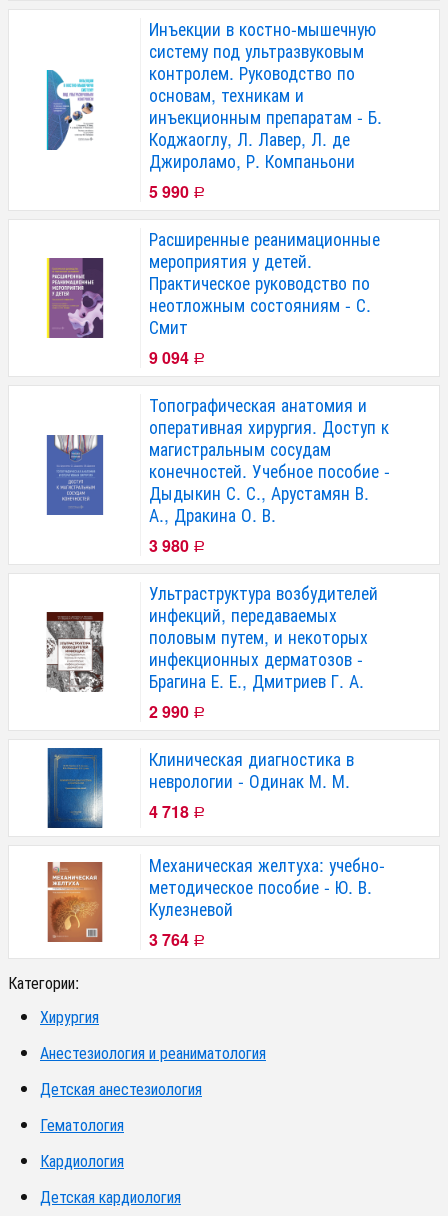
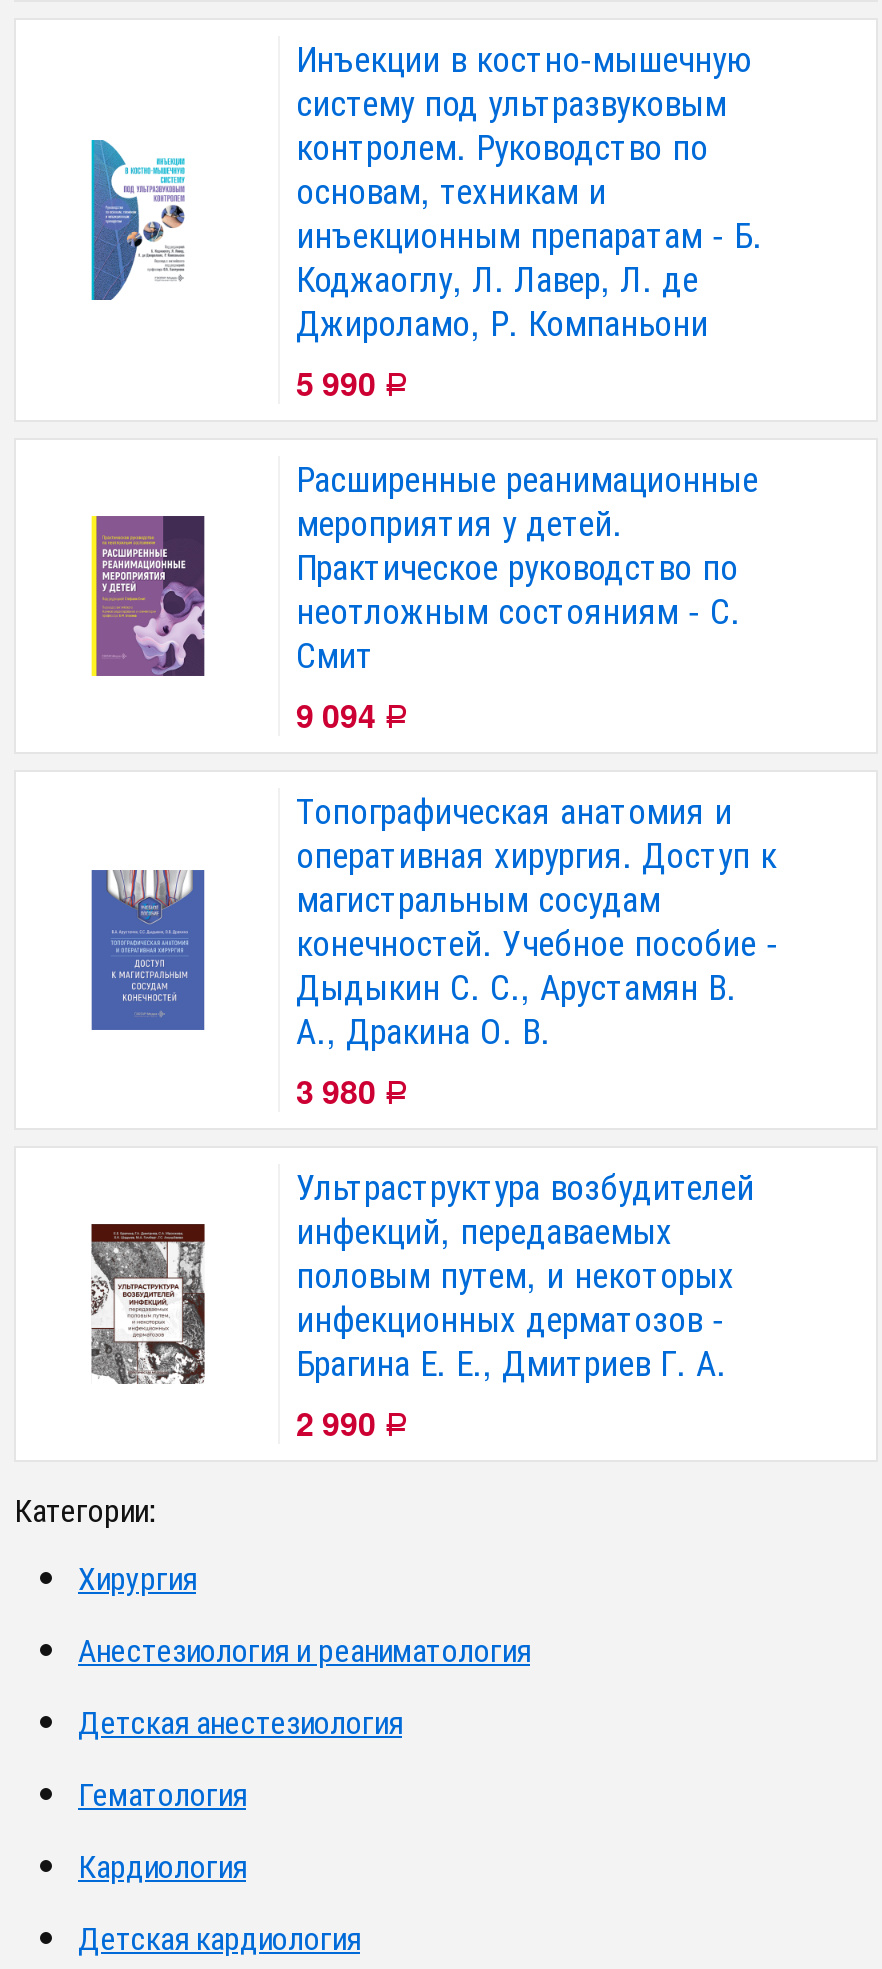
[47,747,103,829] [image] -> none
[149,746,385,951] Клиническая диагностика в | неврологии - Одинак М. М. | 4 718 Р | Механическая желтуха: учебно- | методическое пособие - Ю. В. | Кулезневой | 3 764 Р -> none
[47,849,103,943] [image] -> none

